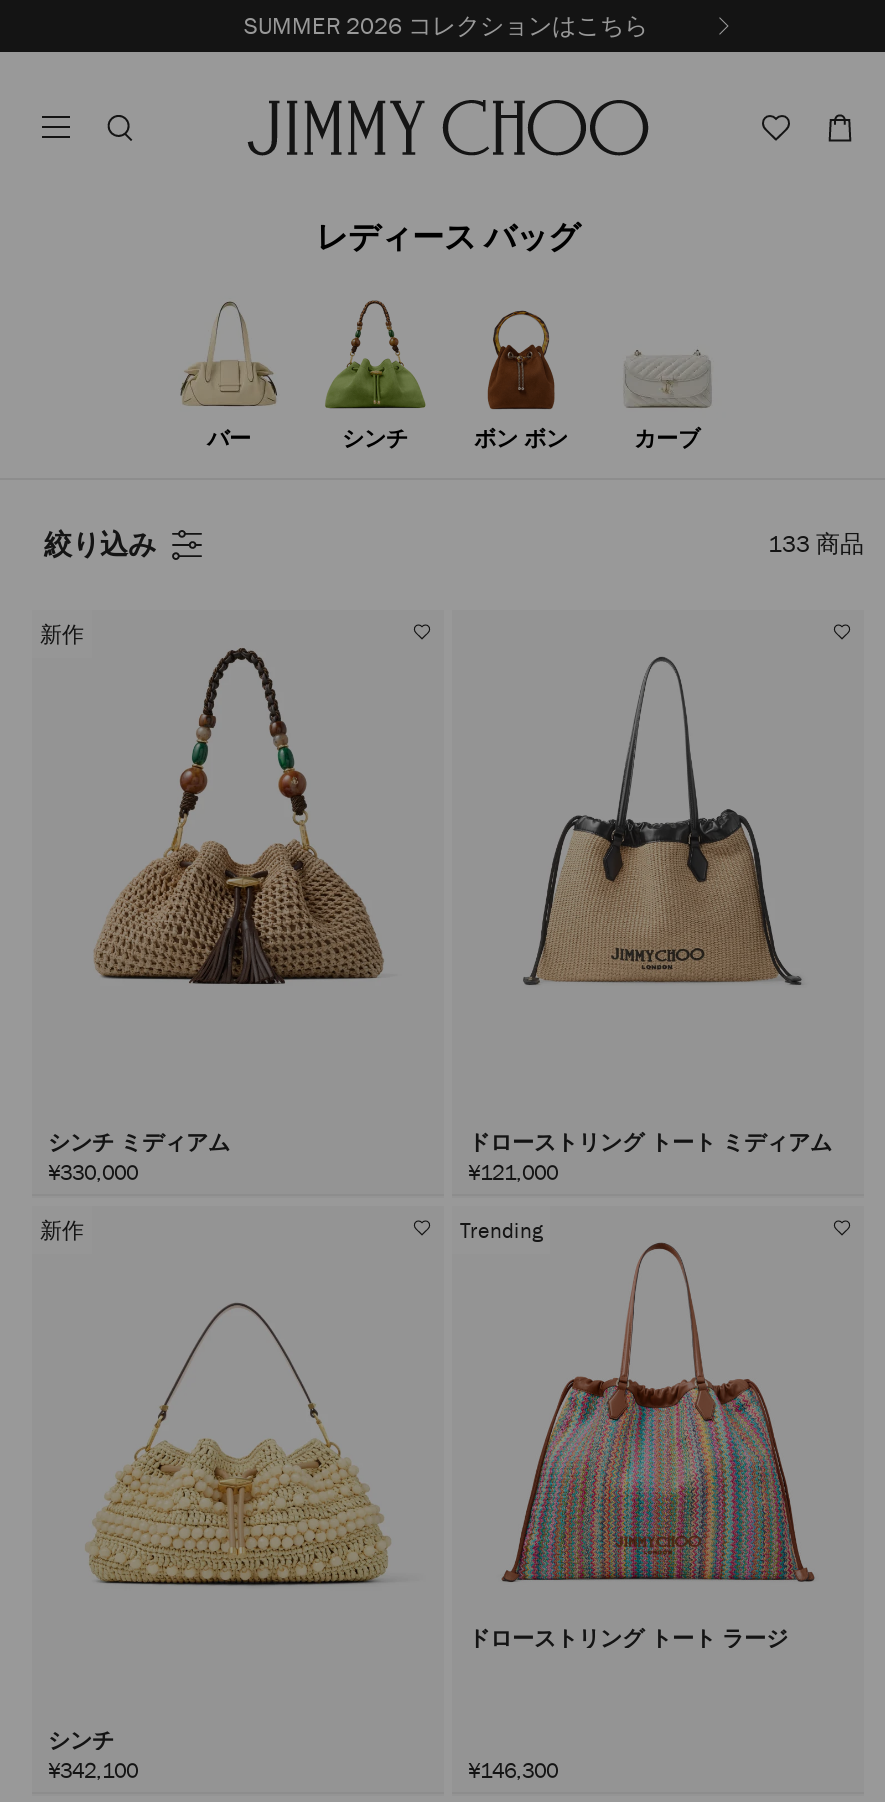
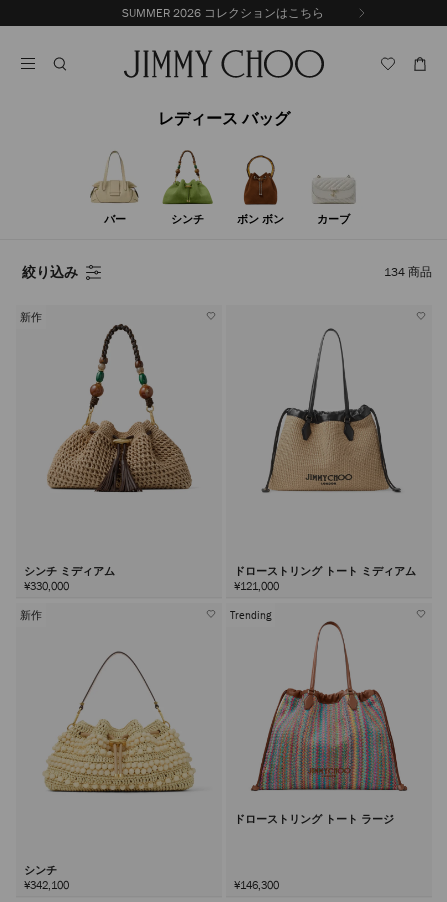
[768,528,864,560] 133商品 -> [384,264,432,280] 134商品

